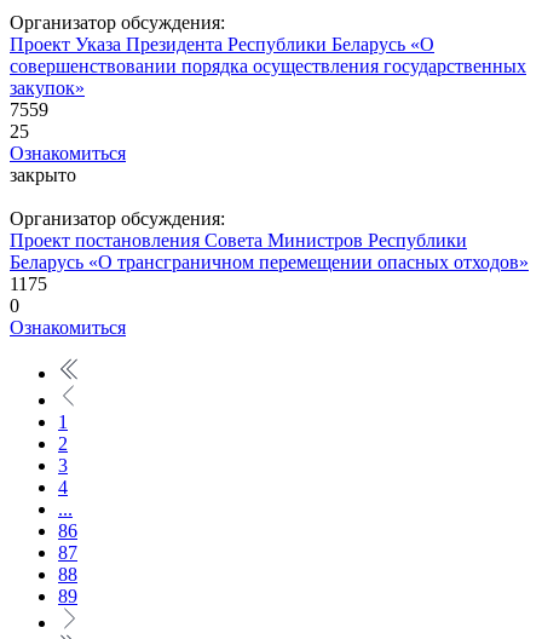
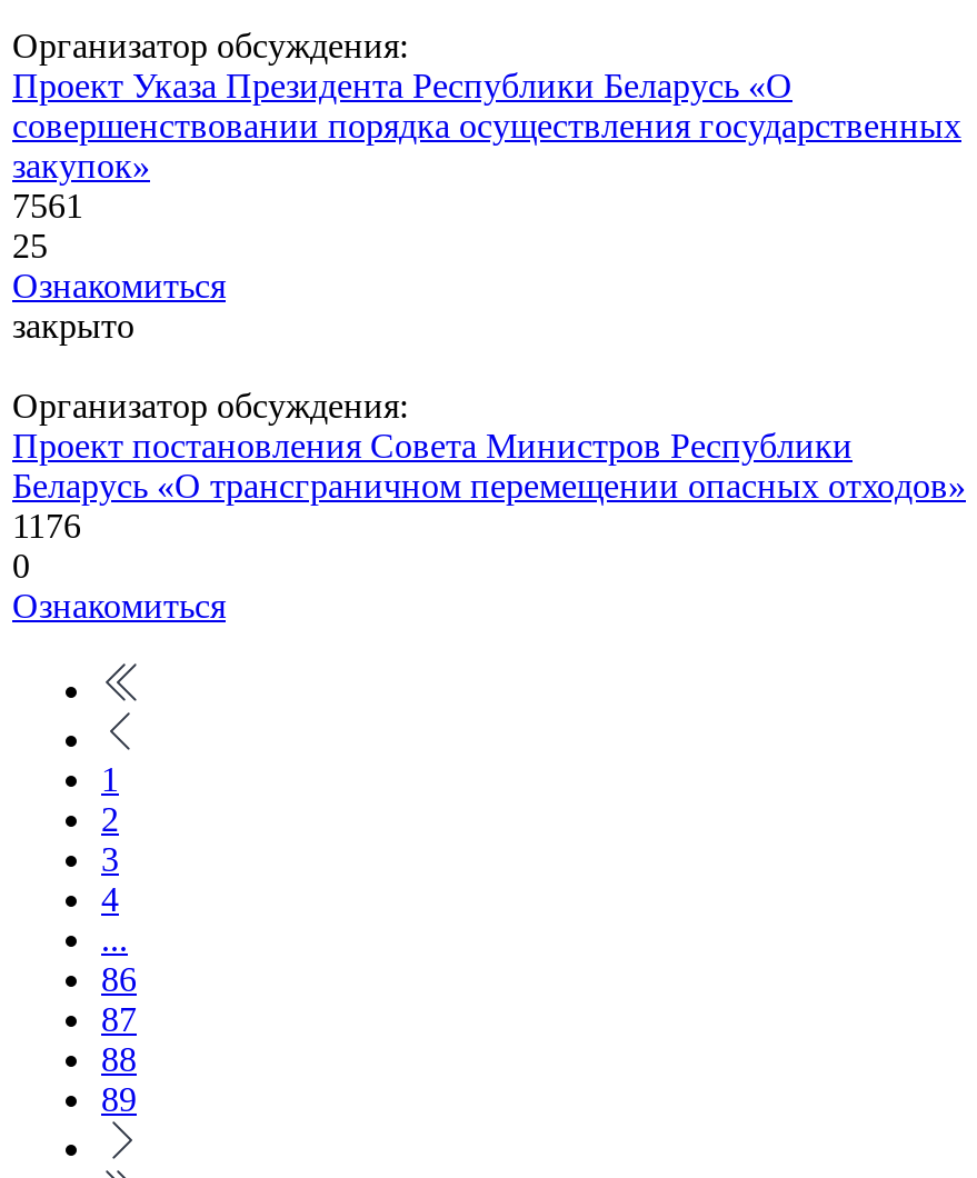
[10,99,48,120] 7559 -> [12,186,83,224] 7561
[10,273,47,294] 1175 -> [12,507,81,544] 1176

